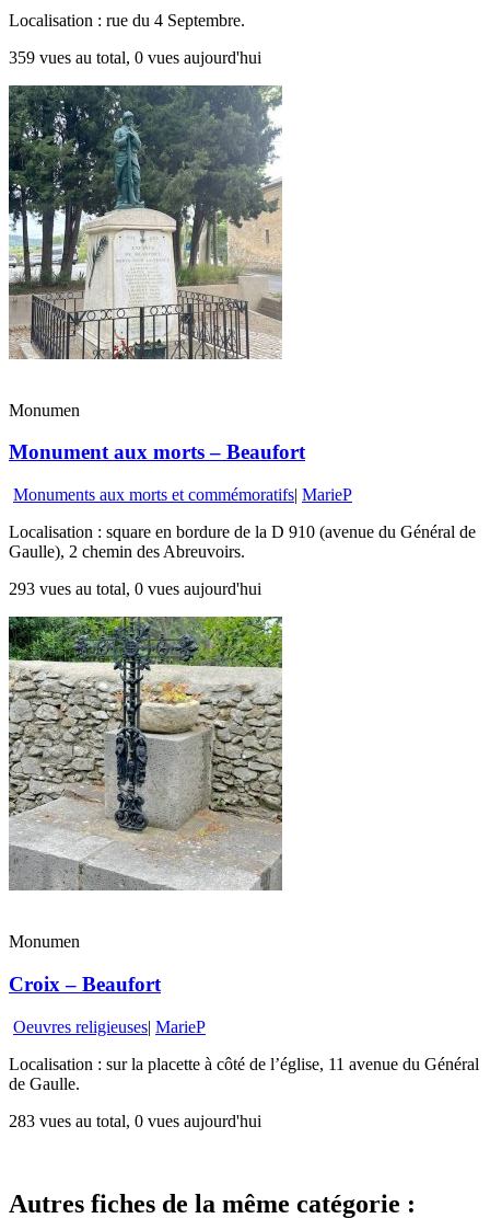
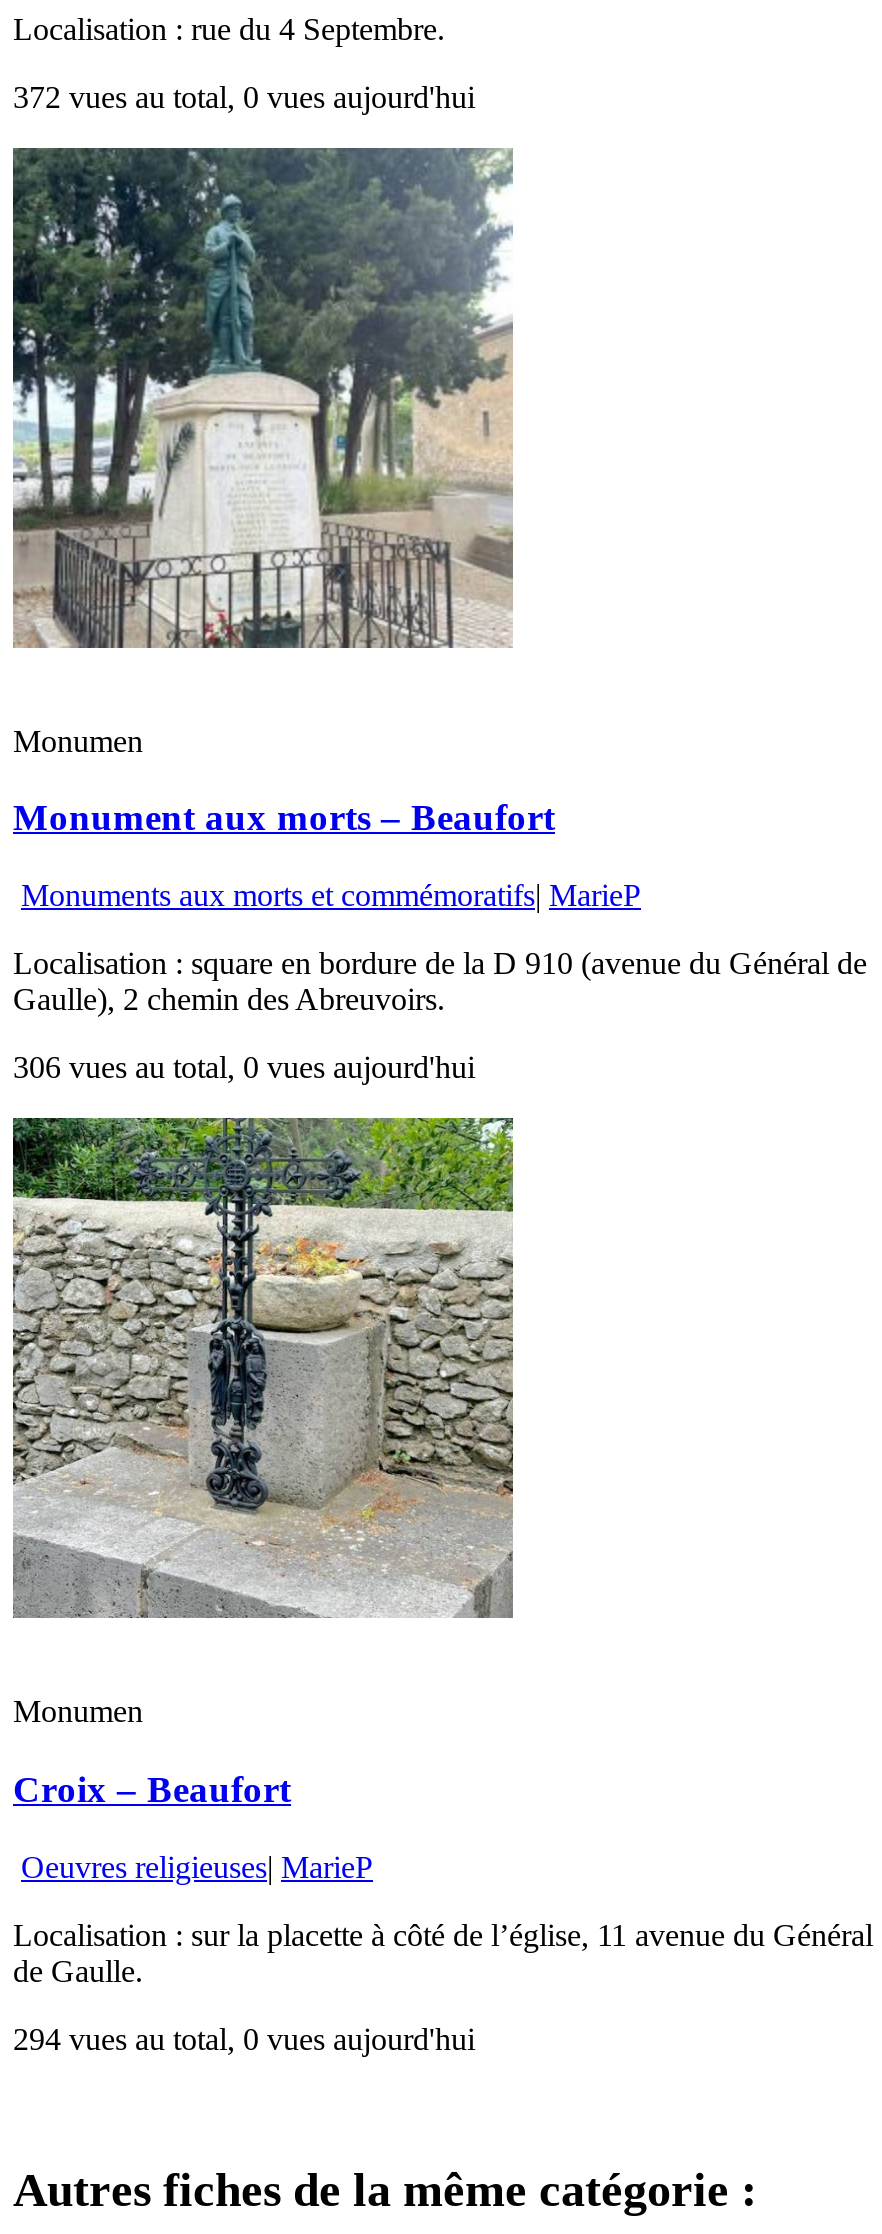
[9,48,261,66] 359 vues au total, 0 vues aujourd'hui -> [13,79,475,113] 372 vues au total, 0 vues aujourd'hui
[9,580,261,598] 293 vues au total, 0 vues aujourd'hui -> [13,1050,475,1084] 306 vues au total, 0 vues aujourd'hui
[9,1111,261,1130] 283 vues au total, 0 vues aujourd'hui -> [13,2021,475,2055] 294 vues au total, 0 vues aujourd'hui

